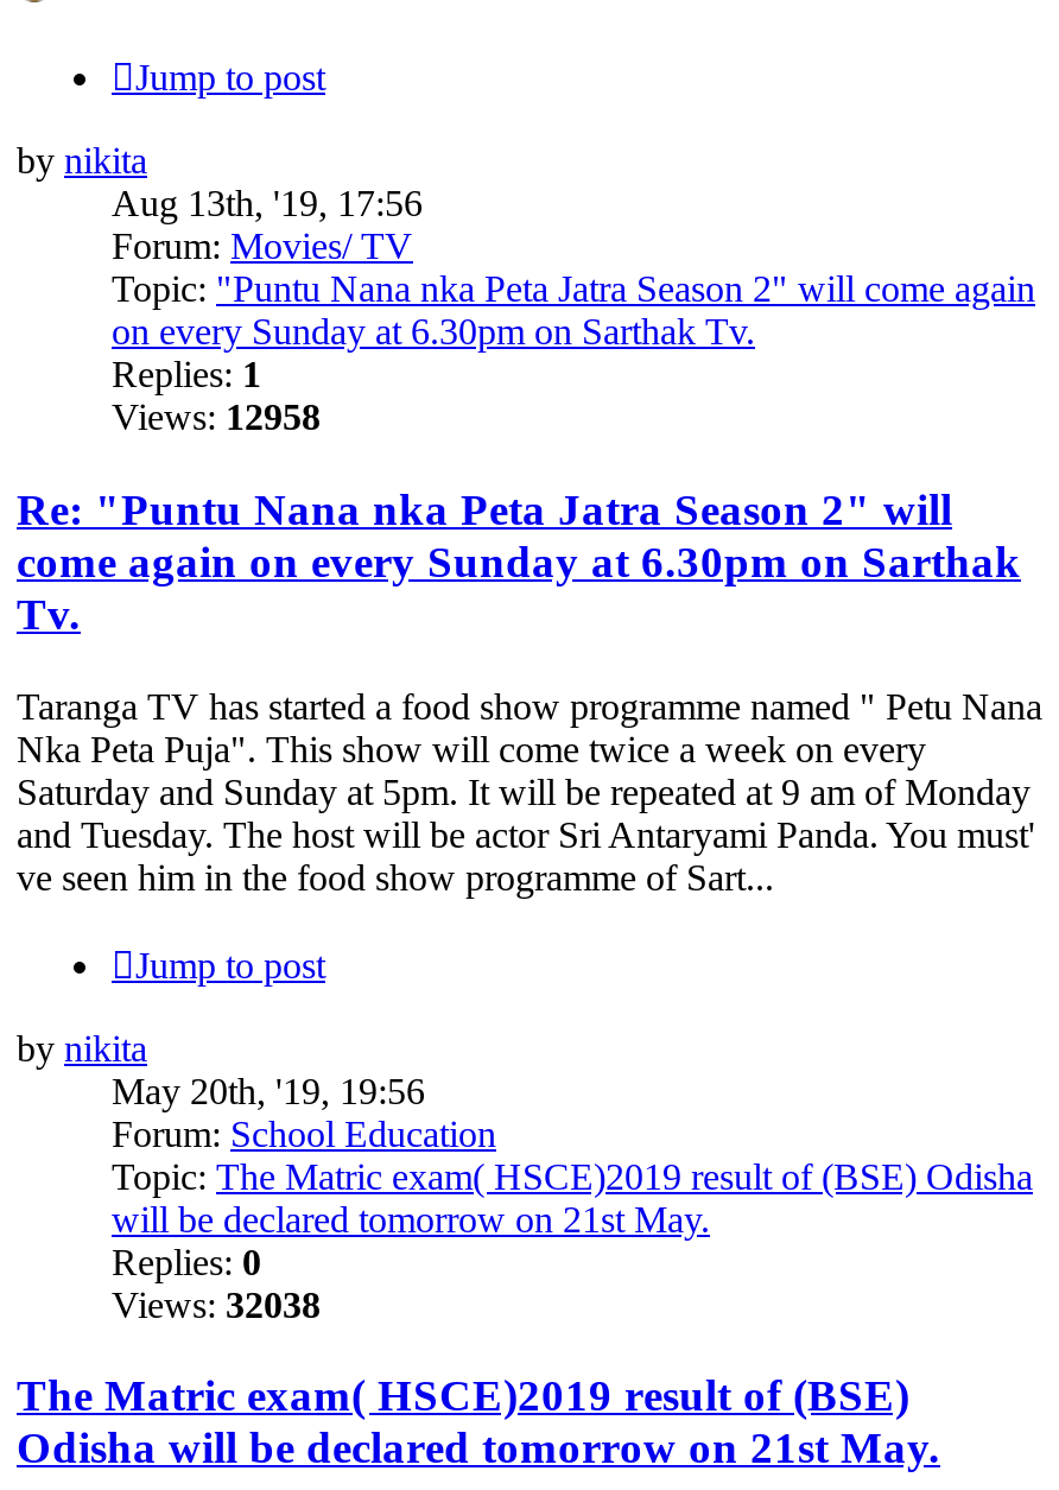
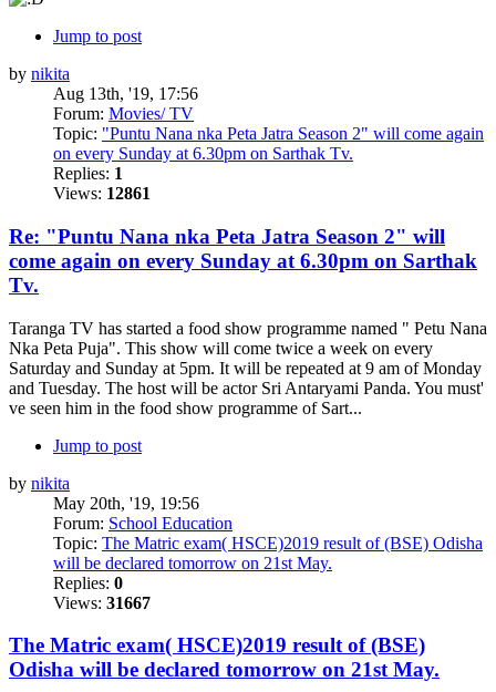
[112,397,321,438] Views: 12958 -> [53,184,151,203] Views: 12861
[112,1284,321,1324] Views: 32038 -> [53,593,151,612] Views: 31667

